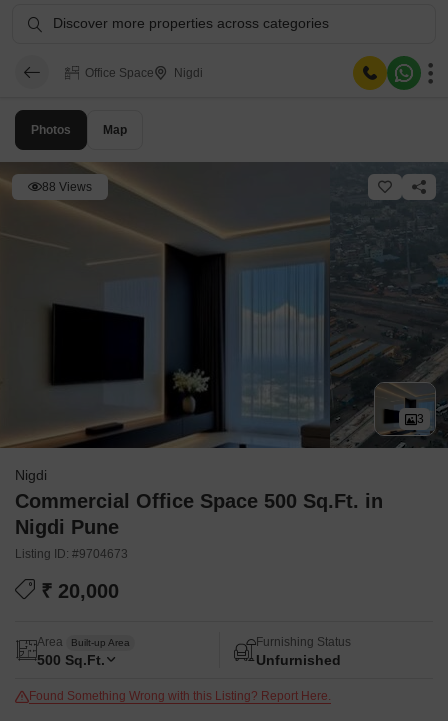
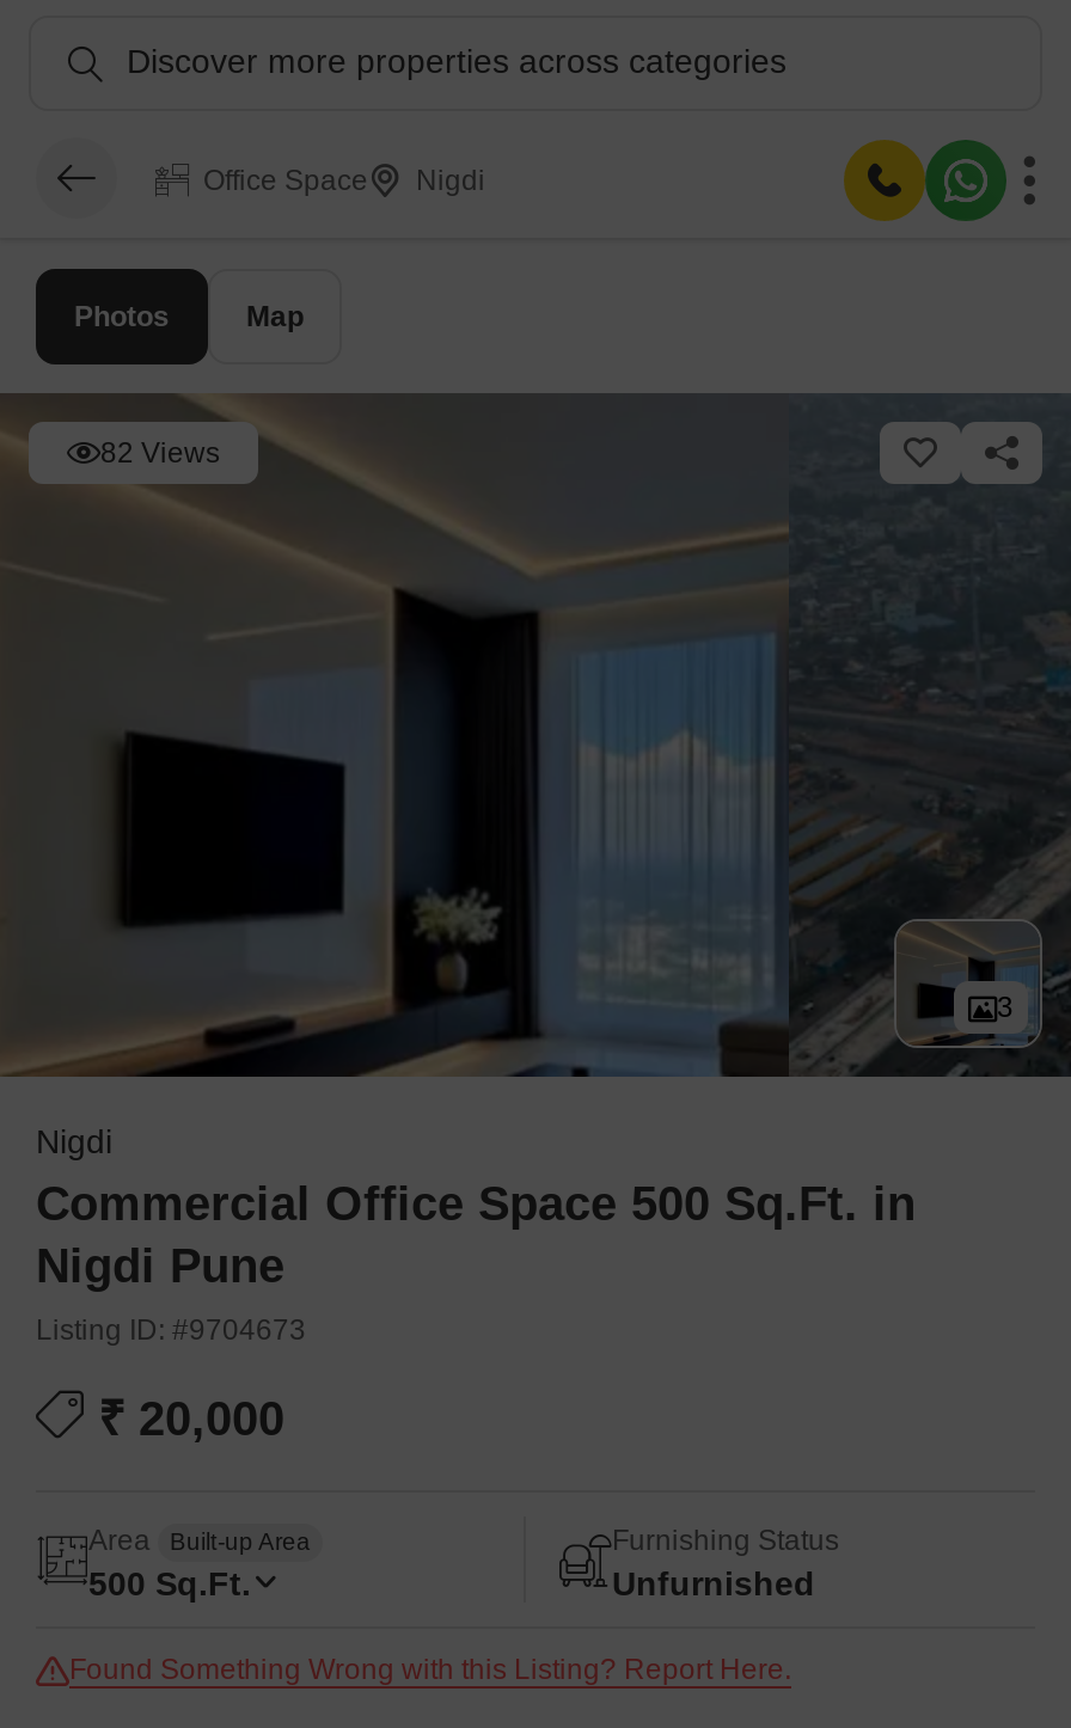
[42,180,92,194] 88 Views -> [100,436,220,470] 82 Views

